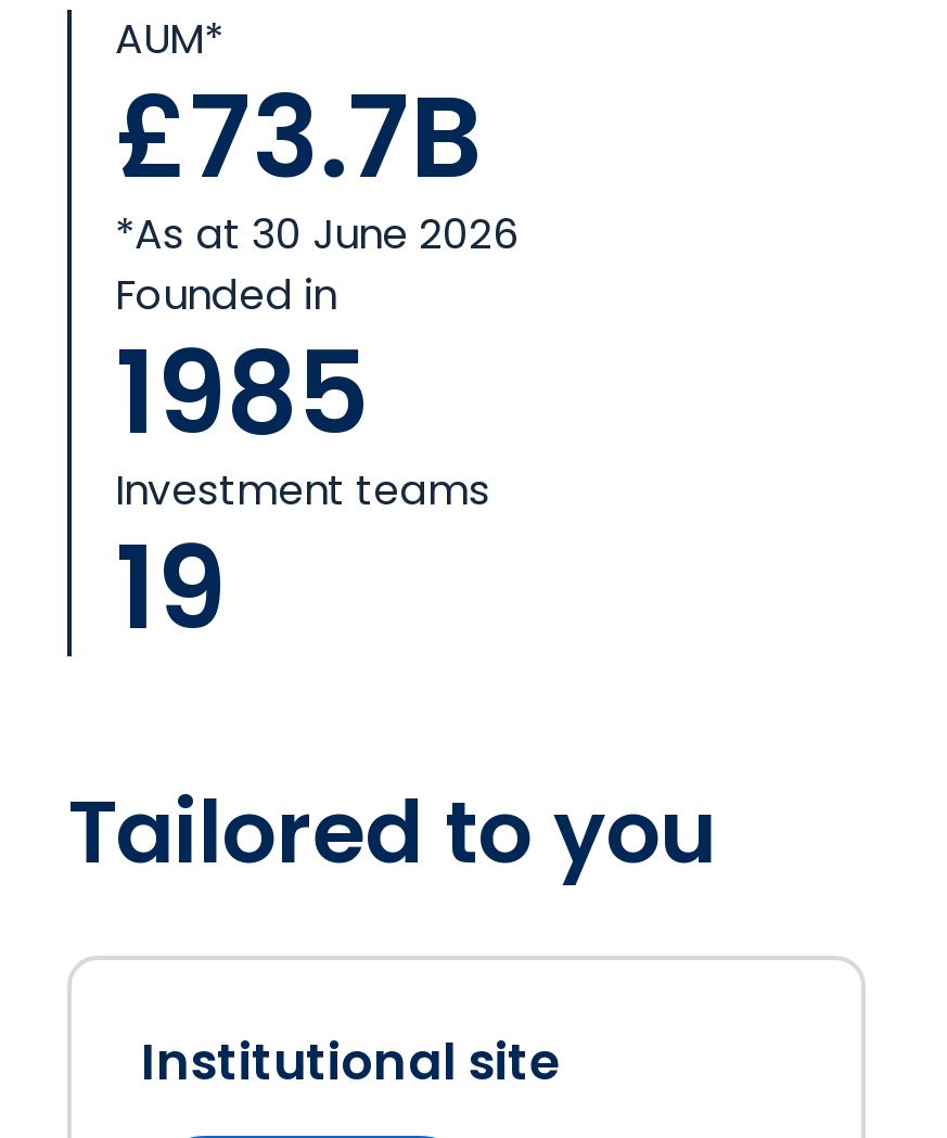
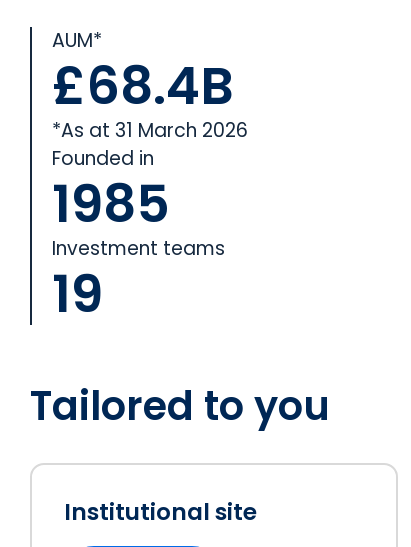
[115,57,519,264] £73.7B | *As at 30 June 2026 -> [52,49,248,144] £68.4B | *As at 31 March 2026

